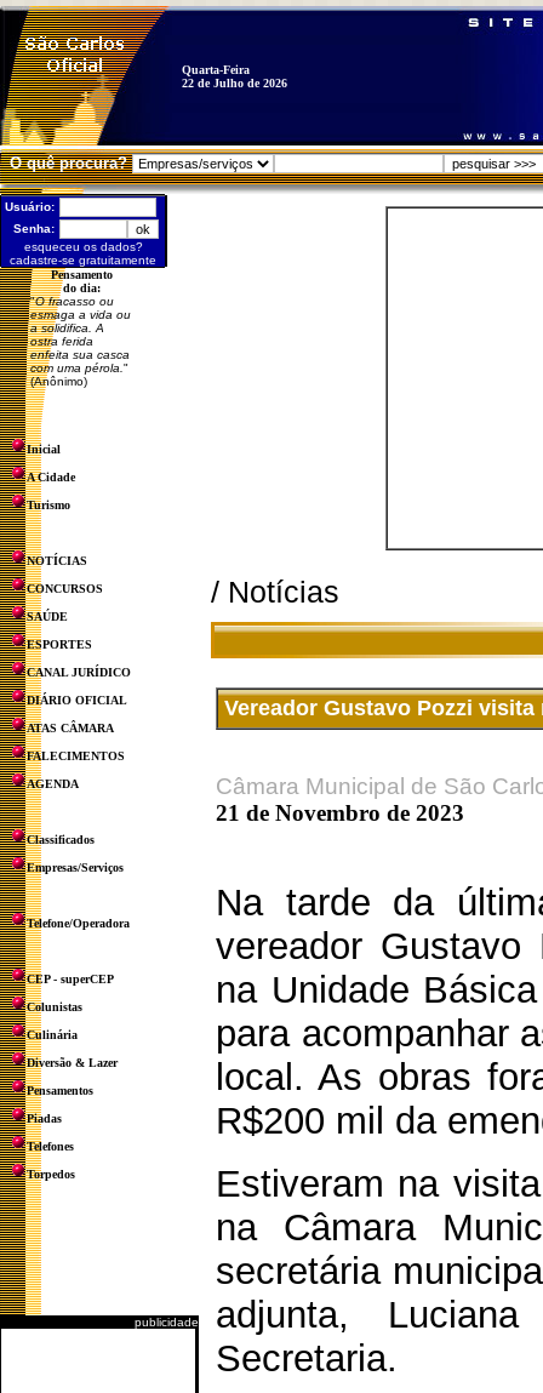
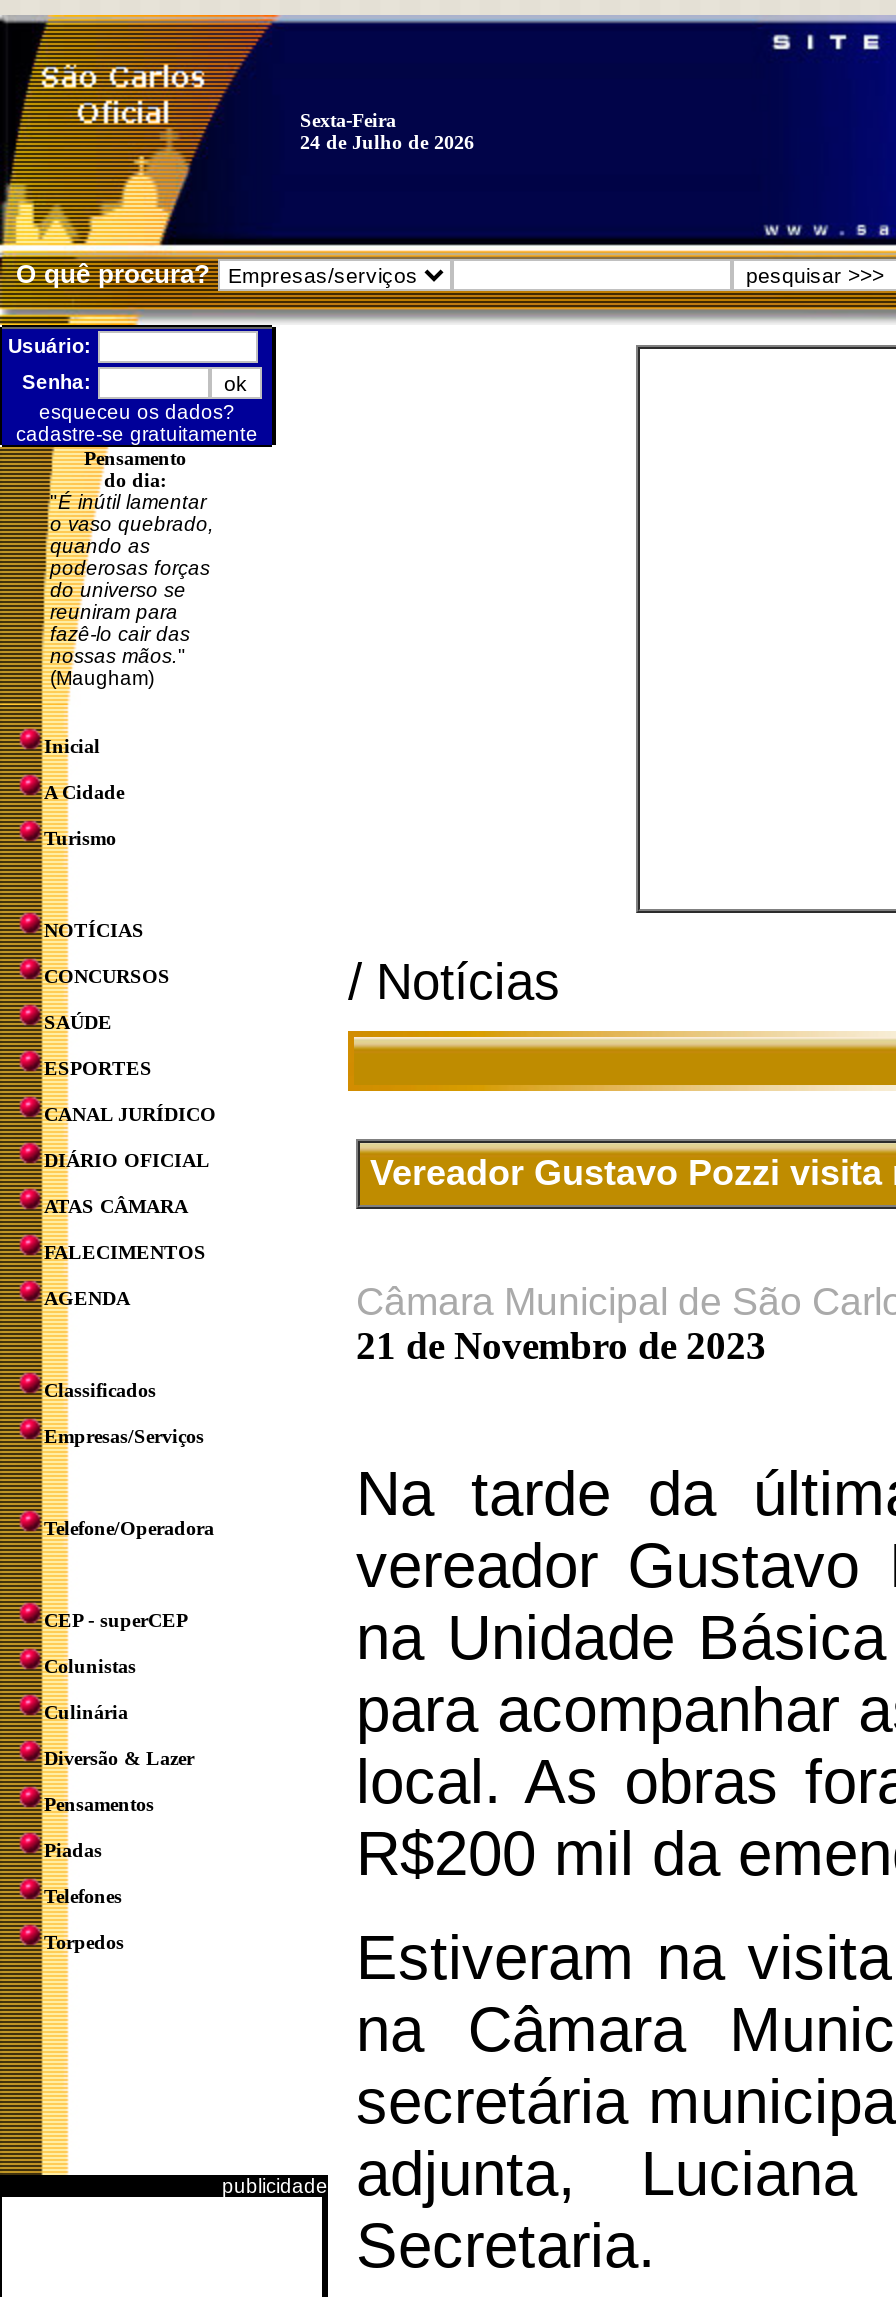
[182,63,287,90] Quarta-Feira | 22 de Julho de 2026 -> [300,109,474,153] Sexta-Feira | 24 de Julho de 2026
[30,295,131,388] "O fracasso ou | esmaga a vida ou | a solidifica. A | ostra ferida | enfeita sua casca | com uma pérola." | (Anônimo) -> [50,491,214,689] "É inútil lamentar | o vaso quebrado, | quando as | poderosas forças | do universo se | reuniram para | fazê-lo cair das | nossas mãos. " | (Maugham)

